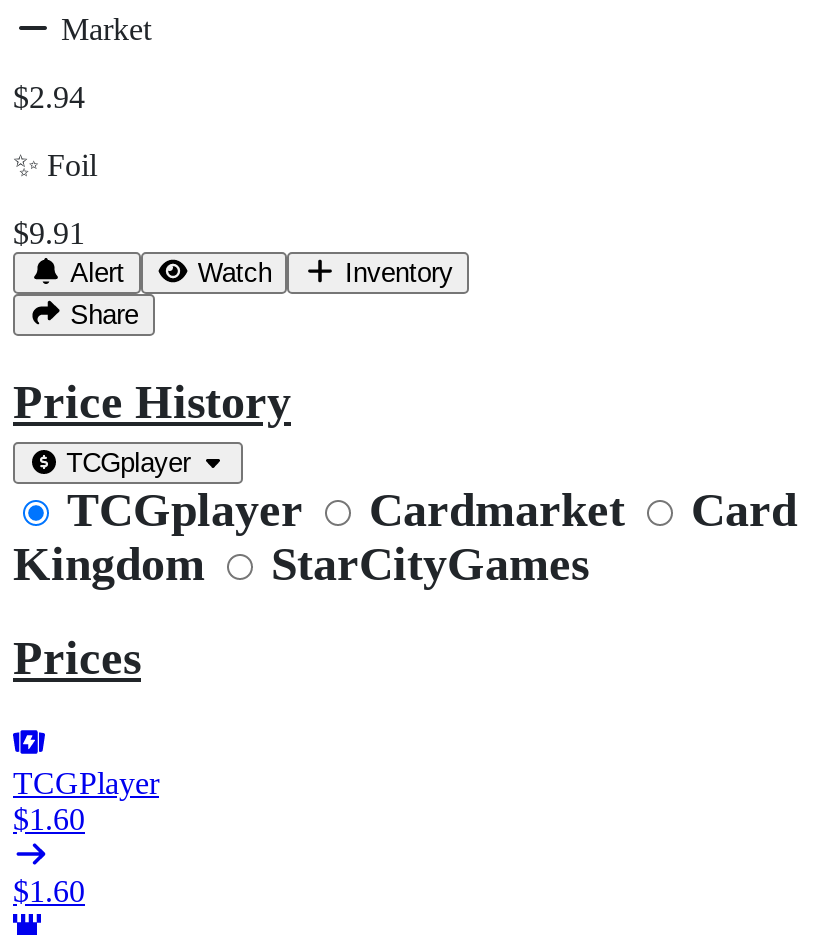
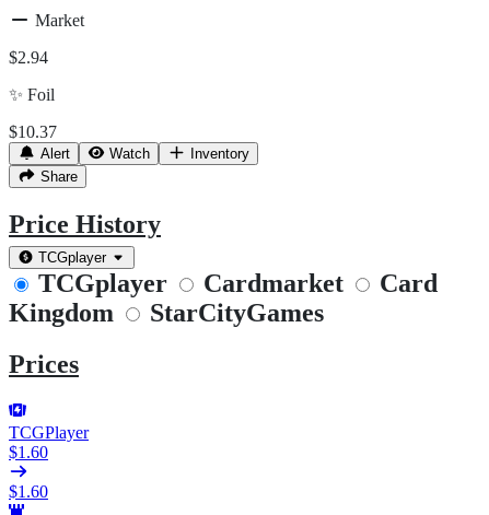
[13,216,85,250] $9.91 -> [9,122,57,141] $10.37

